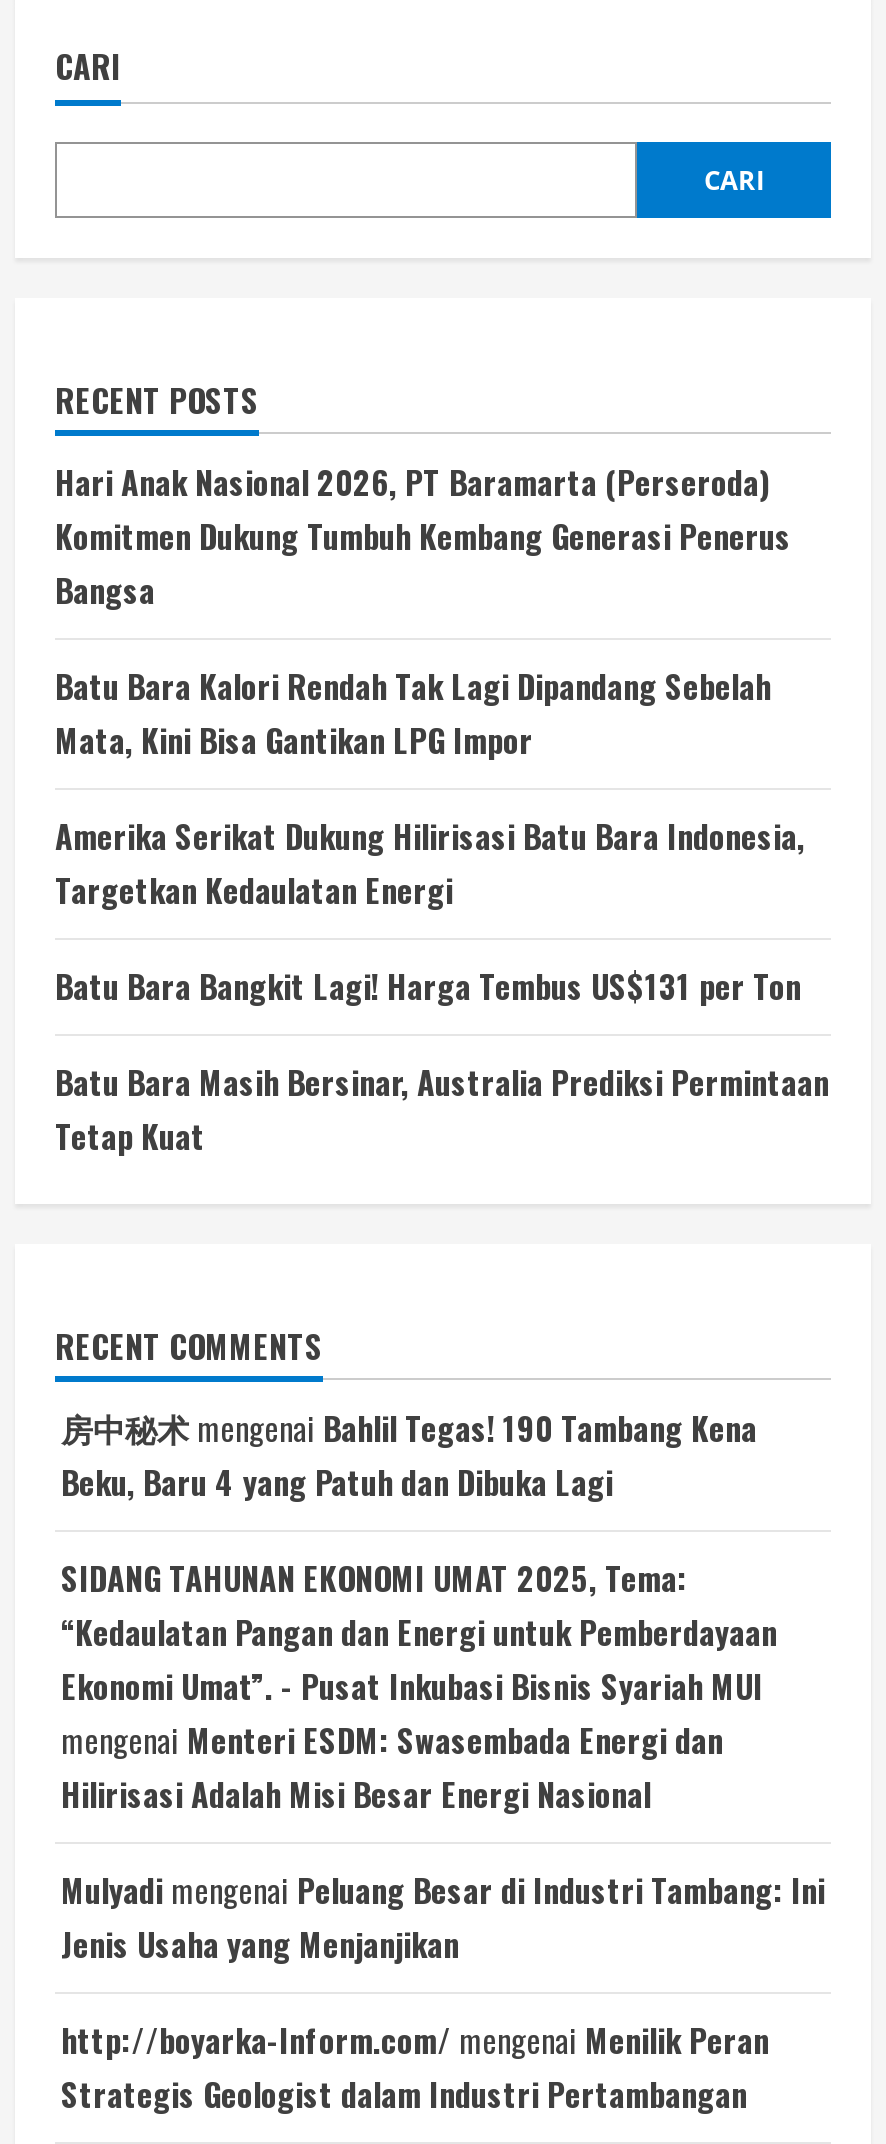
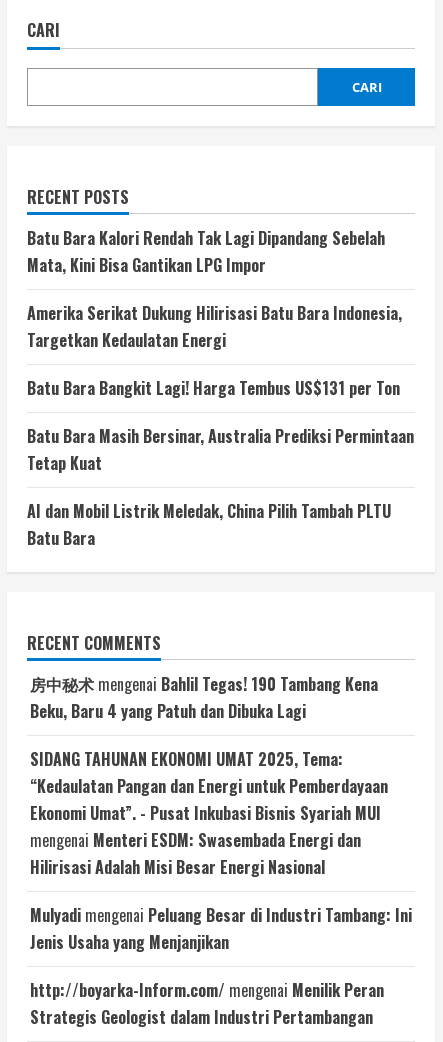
[55,457,791,613] Hari Anak Nasional 2026, PT Baramarta (Perseroda) | Komitmen Dukung Tumbuh Kembang Generasi Penerus | Bangsa -> none
moved [55,661,829,1159] -> [27,226,414,475]: Batu Bara Kalori Rendah Tak Lagi Dipandang Sebelah | Mata, Kini Bisa Gantikan LPG Impor | Amerika Serikat Dukung Hilirisasi Batu Bara Indonesia, | Targetkan Kedaulatan Energi | Batu Bara Bangkit Lagi! Harga Tembus US$131 per Ton | Batu Bara Masih Bersinar, Australia Prediksi Permintaan | Tetap Kuat
none -> [27,499,391,550] AI dan Mobil Listrik Meledak, China Pilih Tambah PLTU | Batu Bara

